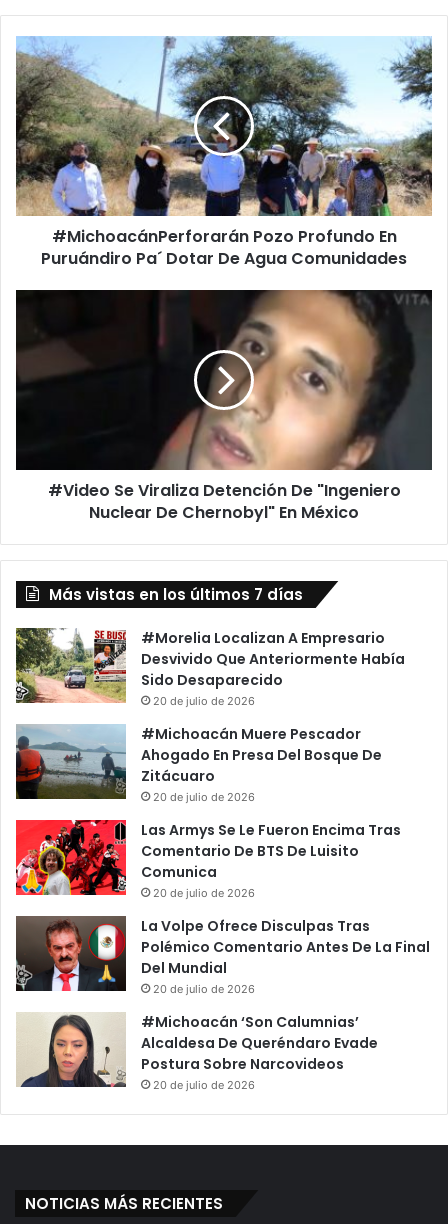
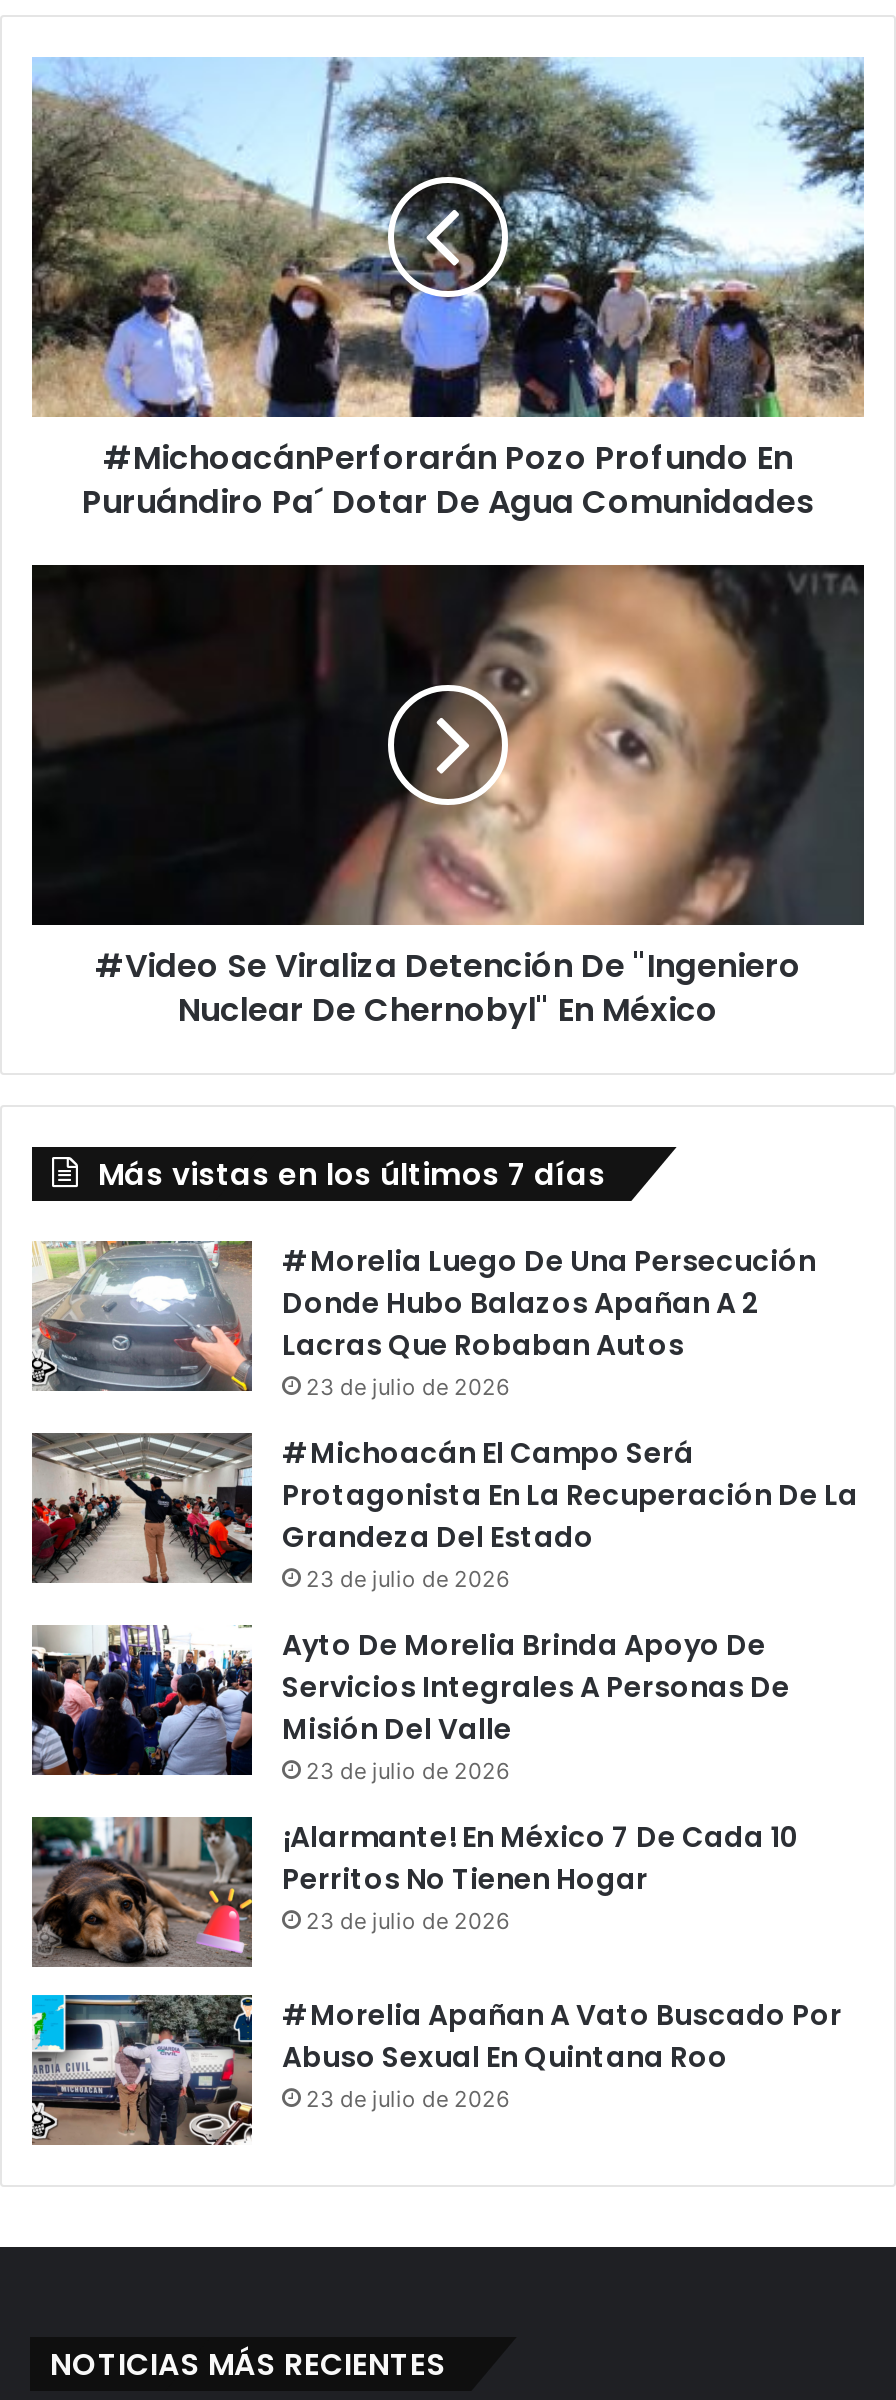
[15,627,405,708] [image] | #Morelia Localizan A Empresario | Desvivido Que Anteriormente Había | Sido Desaparecido | 20 de julio de 2026 -> [32,1239,816,1401] [image] | #Morelia Luego De Una Persecución | Donde Hubo Balazos Apañan A 2 | Lacras Que Robaban Autos | 23 de julio de 2026
[16,724,382,804] [image] | #Michoacán Muere Pescador | Ahogado En Presa Del Bosque De | Zitácuaro | 20 de julio de 2026 -> [32,1431,858,1593] [image] | #Michoacán El Campo Será | Protagonista En La Recuperación De La | Grandeza Del Estado | 23 de julio de 2026
[15,819,401,900] [image] | Las Armys Se Le Fueron Encima Tras | Comentario De BTS De Luisito | Comunica | 20 de julio de 2026 -> [30,1623,790,1785] [image] | Ayto De Morelia Brinda Apoyo De | Servicios Integrales A Personas De | Misión Del Valle | 23 de julio de 2026
[16,915,430,996] [image] | La Volpe Ofrece Disculpas Tras | Polémico Comentario Antes De La Final | Del Mundial | 20 de julio de 2026 -> [32,1815,800,1969] [image] | ¡Alarmante! En México 7 De Cada 10 | Perritos No Tienen Hogar | 23 de julio de 2026
[16,1012,378,1092] [image] | #Michoacán ‘Son Calumnias’ | Alcaldesa De Queréndaro Evade | Postura Sobre Narcovideos | 20 de julio de 2026 -> [30,1993,842,2147] [image] | #Morelia Apañan A Vato Buscado Por | Abuso Sexual En Quintana Roo | 23 de julio de 2026

